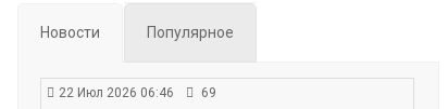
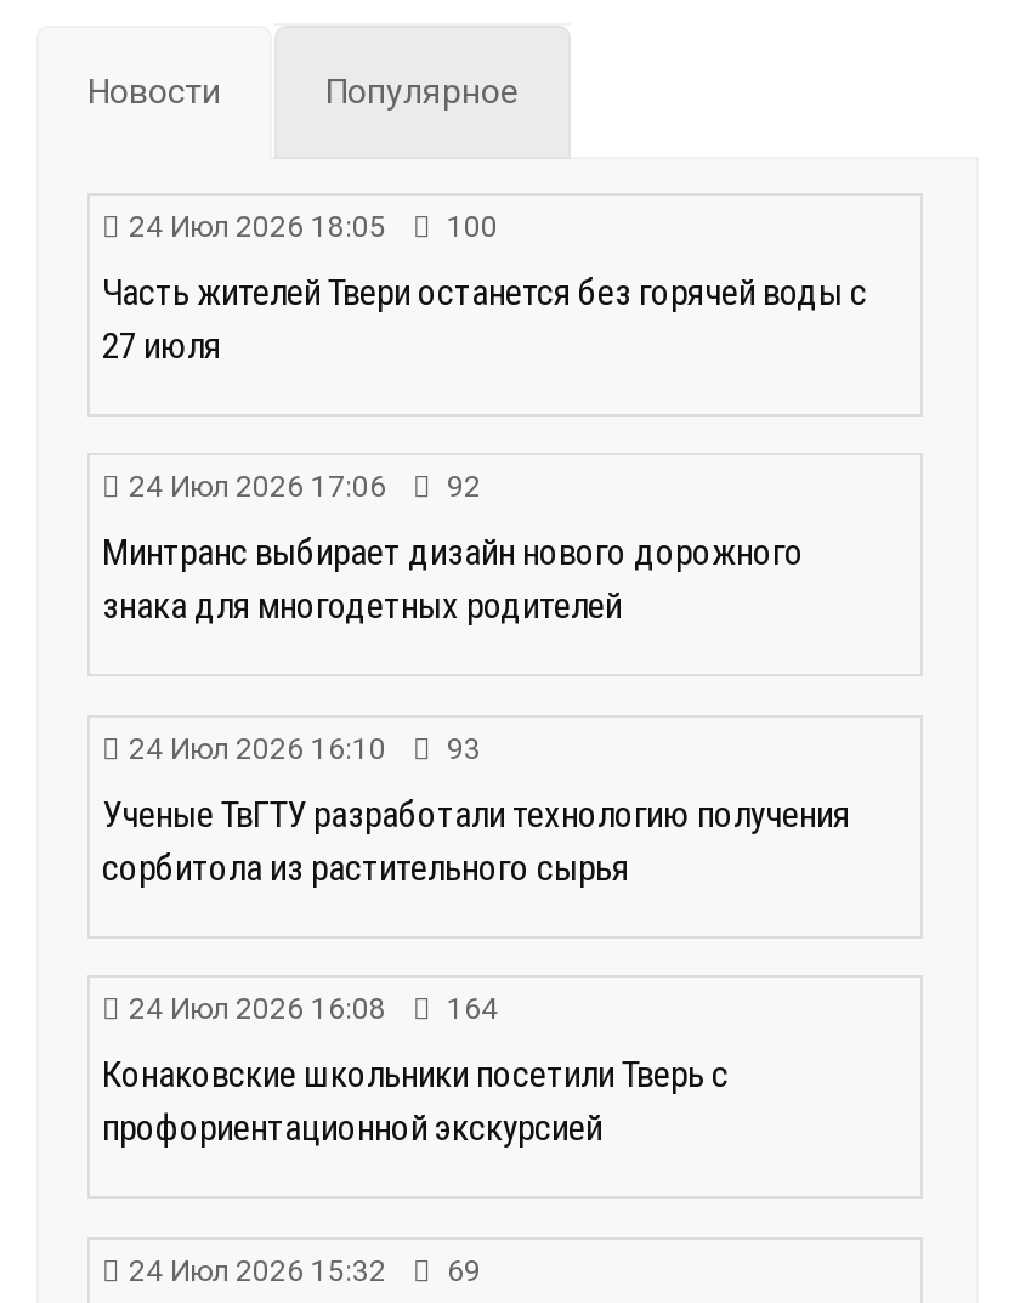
[59,85,174,100] 22 Июл 2026 06:46 -> [102,209,867,1287] 24 Июл 2026 18:05 | 100 | Часть жителей Твери останется без горячей воды с | 27 июля | 24 Июл 2026 17:06 | 92 | Минтранс выбирает дизайн нового дорожного | знака для многодетных родителей | 24 Июл 2026 16:10 | 93 | Ученые ТвГТУ разработали технологию получения | сорбитола из растительного сырья | 24 Июл 2026 16:08 | 164 | Конаковские школьники посетили Тверь с | профориентационной экскурсией | 24 Июл 2026 15:32

